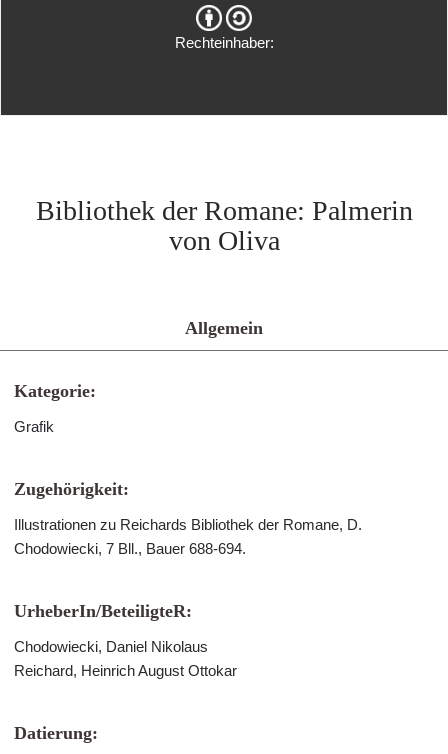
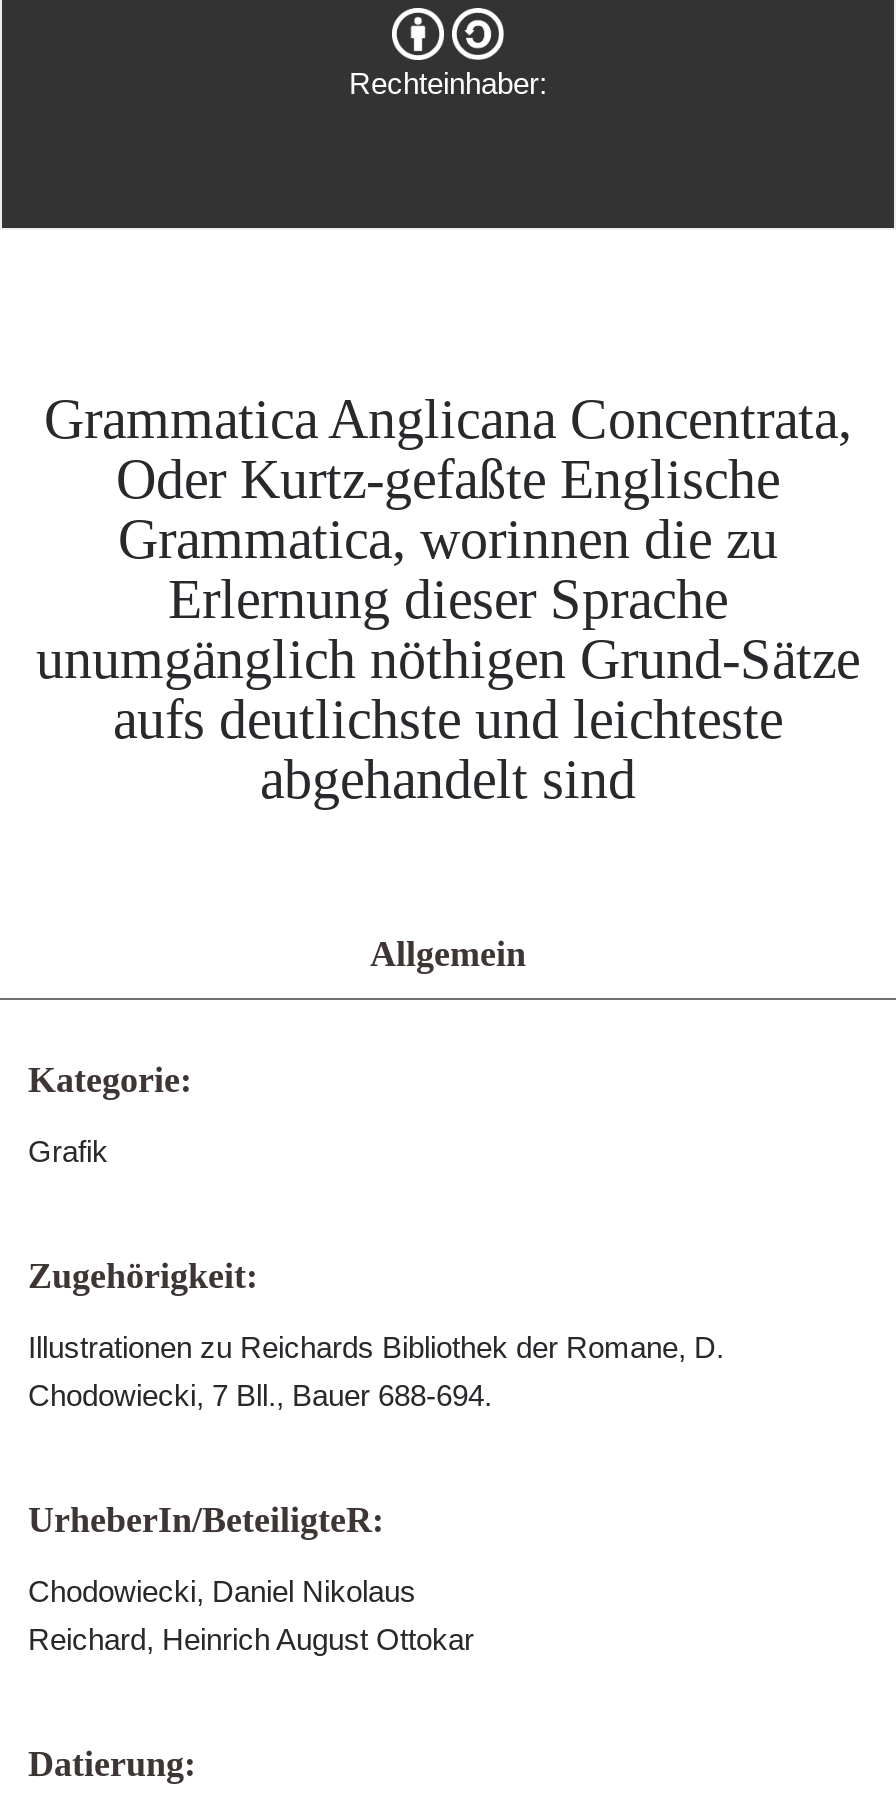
[35,195,412,256] Bibliothek der Romane: Palmerin | von Oliva -> [36,388,860,810] Grammatica Anglicana Concentrata, | Oder Kurtz-gefaßte Englische | Grammatica, worinnen die zu | Erlernung dieser Sprache | unumgänglich nöthigen Grund-Sätze | aufs deutlichste und leichteste | abgehandelt sind

